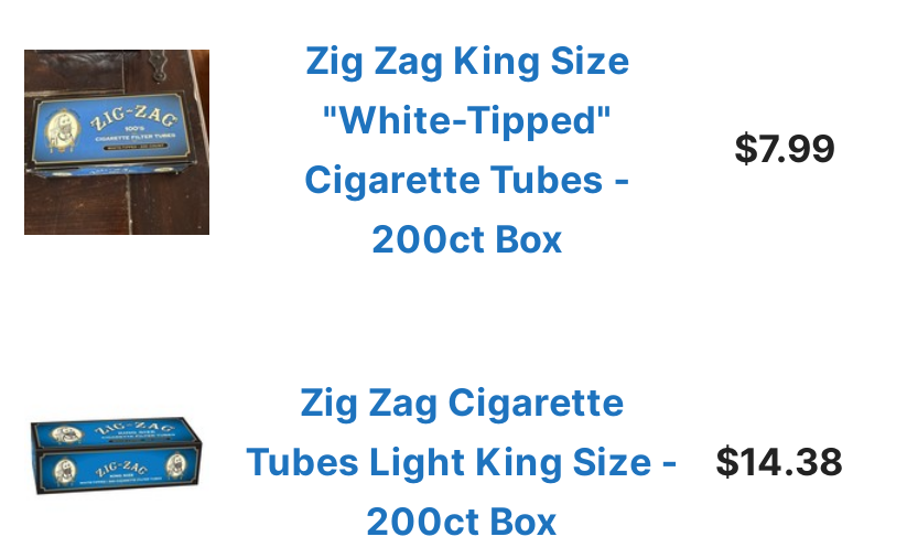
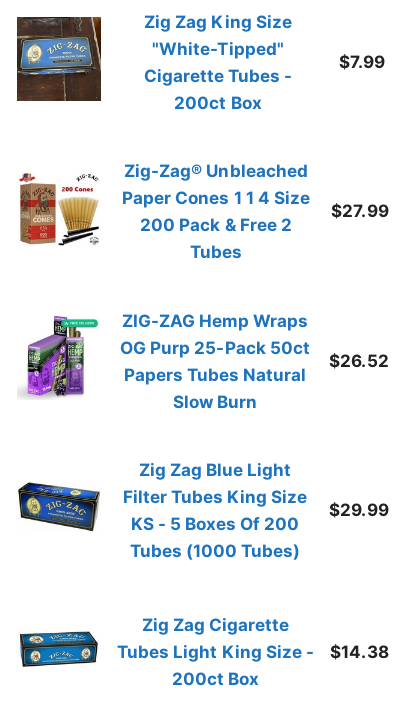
none -> [17,460,307,561] [image] | Zig Zag Blue Light | Filter Tubes King Size | KS - 5 Boxes Of 200 | Tubes (1000 Tubes)
none -> [19,161,310,262] [image] | Zig-Zag® Unbleached | Paper Cones 1 1 4 Size | 200 Pack & Free 2 | Tubes
none -> [19,311,310,412] [image] | ZIG-ZAG Hemp Wraps | OG Purp 25-Pack 50ct | Papers Tubes Natural | Slow Burn
none -> [329,351,389,371] $26.52
none -> [329,500,389,520] $29.99
none -> [331,201,389,221] $27.99

